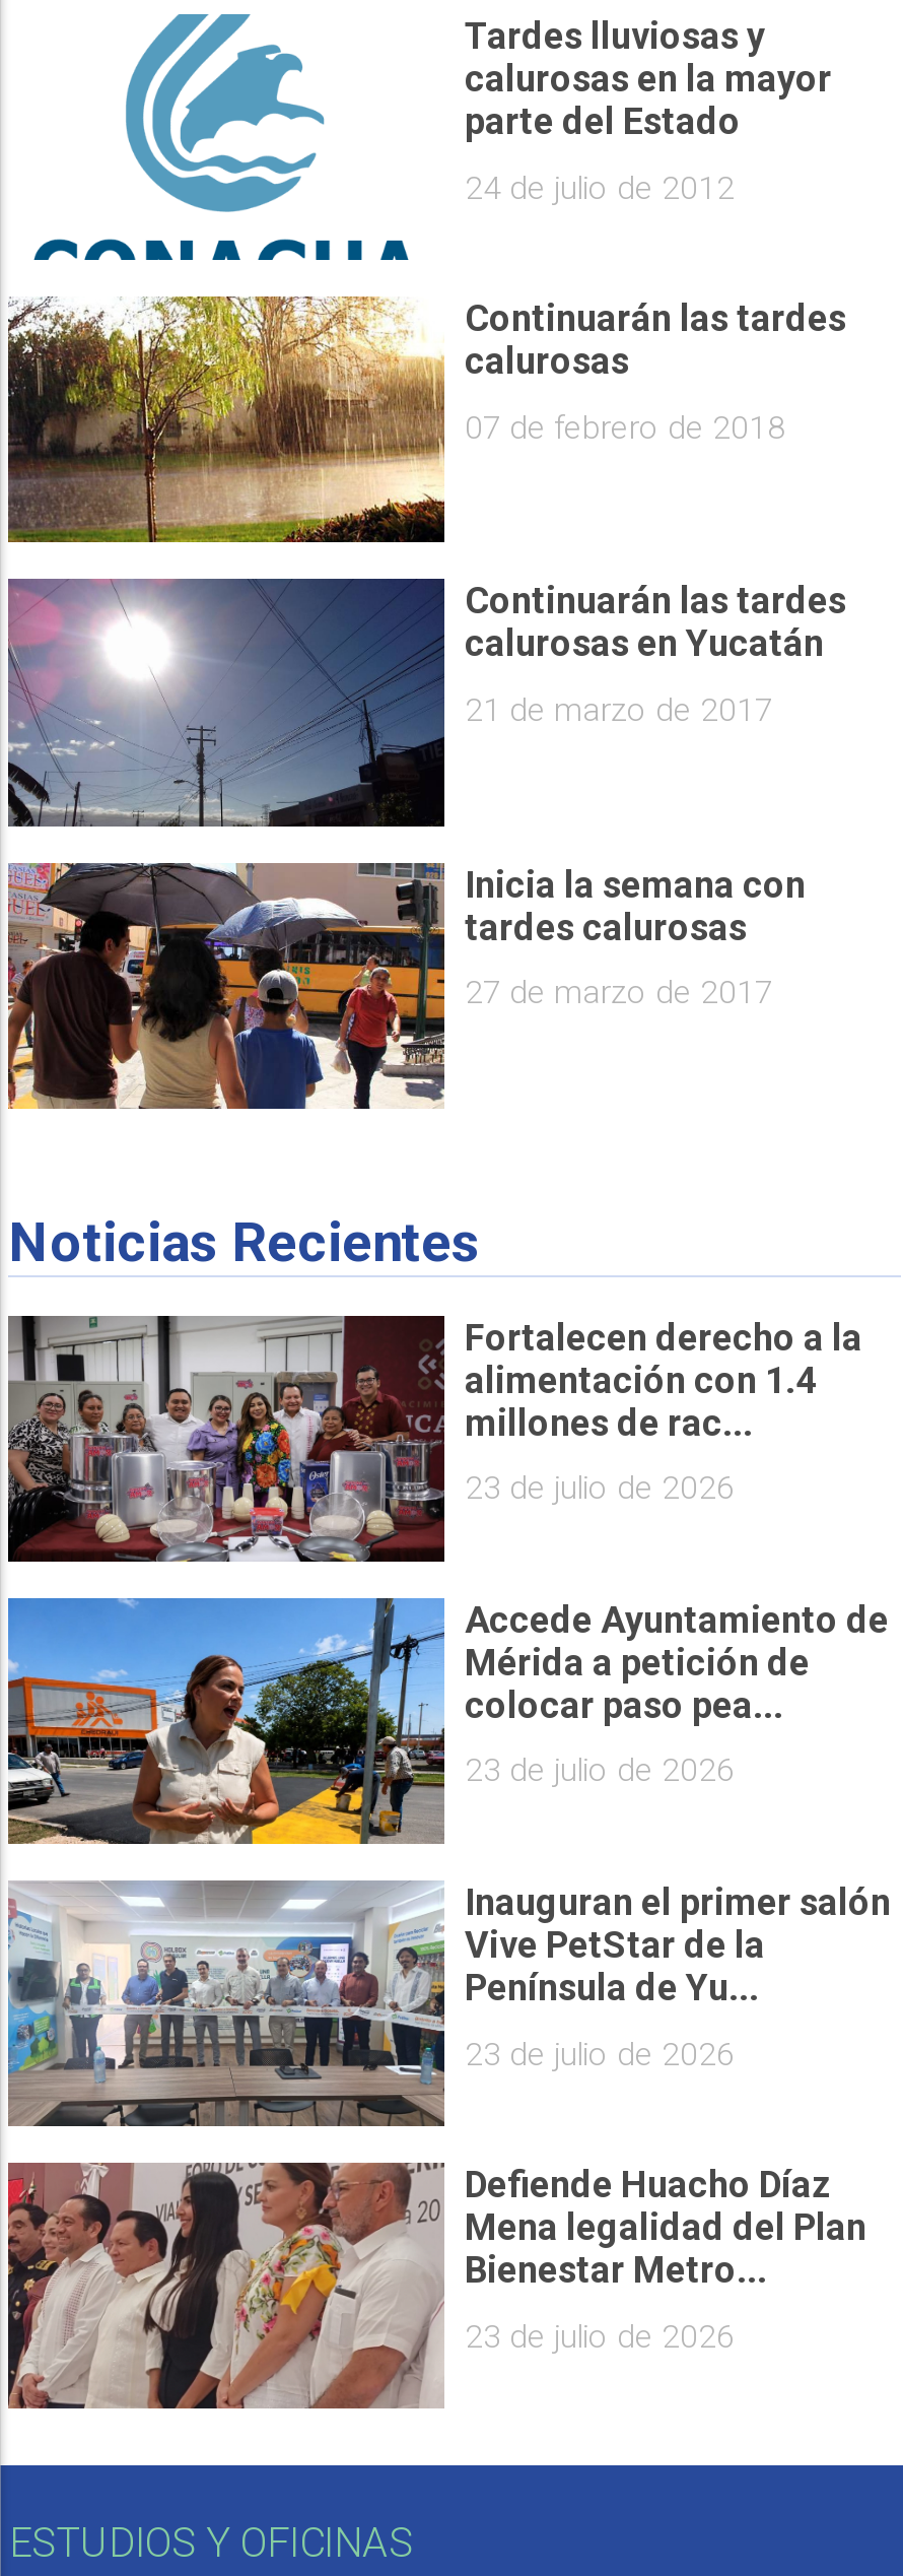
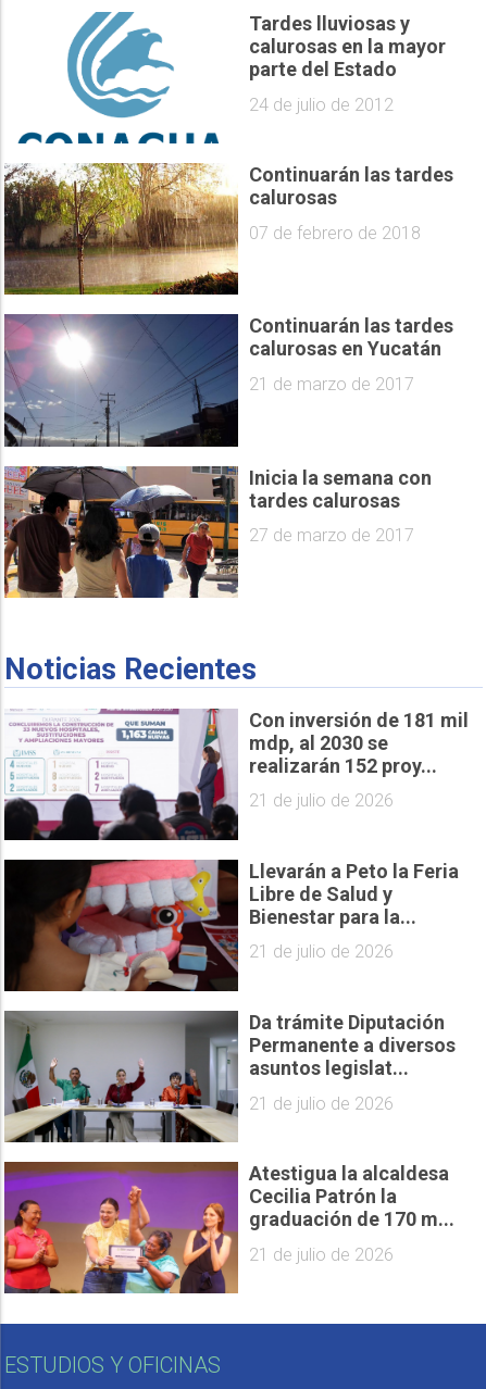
[6,1314,862,1564] [image] | Fortalecen derecho a la | alimentación con 1.4 | millones de rac... -> [4,708,469,841] [image] | Con inversión de 181 mil | mdp, al 2030 se | realizarán 152 proy...
[465,1469,735,1507] 23 de julio de 2026 -> [249,790,394,811] 21 de julio de 2026
[6,1596,889,1846] [image] | Accede Ayuntamiento de | Mérida a petición de | colocar paso pea... -> [3,859,459,992] [image] | Llevarán a Peto la Feria | Libre de Salud y | Bienestar para la...
[465,1751,735,1790] 23 de julio de 2026 -> [249,942,394,962] 21 de julio de 2026
[8,1880,891,2126] [image] | Inauguran el primer salón | Vive PetStar de la | Península de Yu... -> [4,1010,456,1142] [image] | Da trámite Diputación | Permanente a diversos | asuntos legislat...
[465,2034,735,2073] 23 de julio de 2026 -> [249,1093,394,1114] 21 de julio de 2026
[6,2163,866,2410] [image] | Defiende Huacho Díaz | Mena legalidad del Plan | Bienestar Metro... -> [3,1162,454,1294] [image] | Atestigua la alcaldesa | Cecilia Patrón la | graduación de 170 m...
[465,2317,735,2355] 23 de julio de 2026 -> [249,1244,394,1265] 21 de julio de 2026

